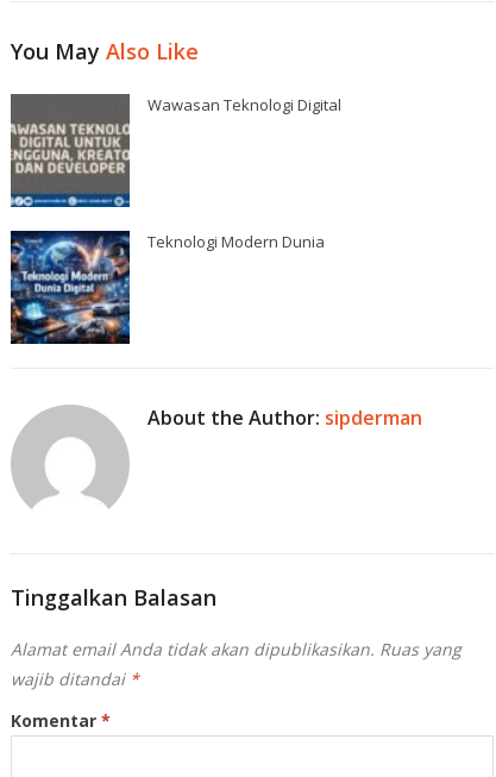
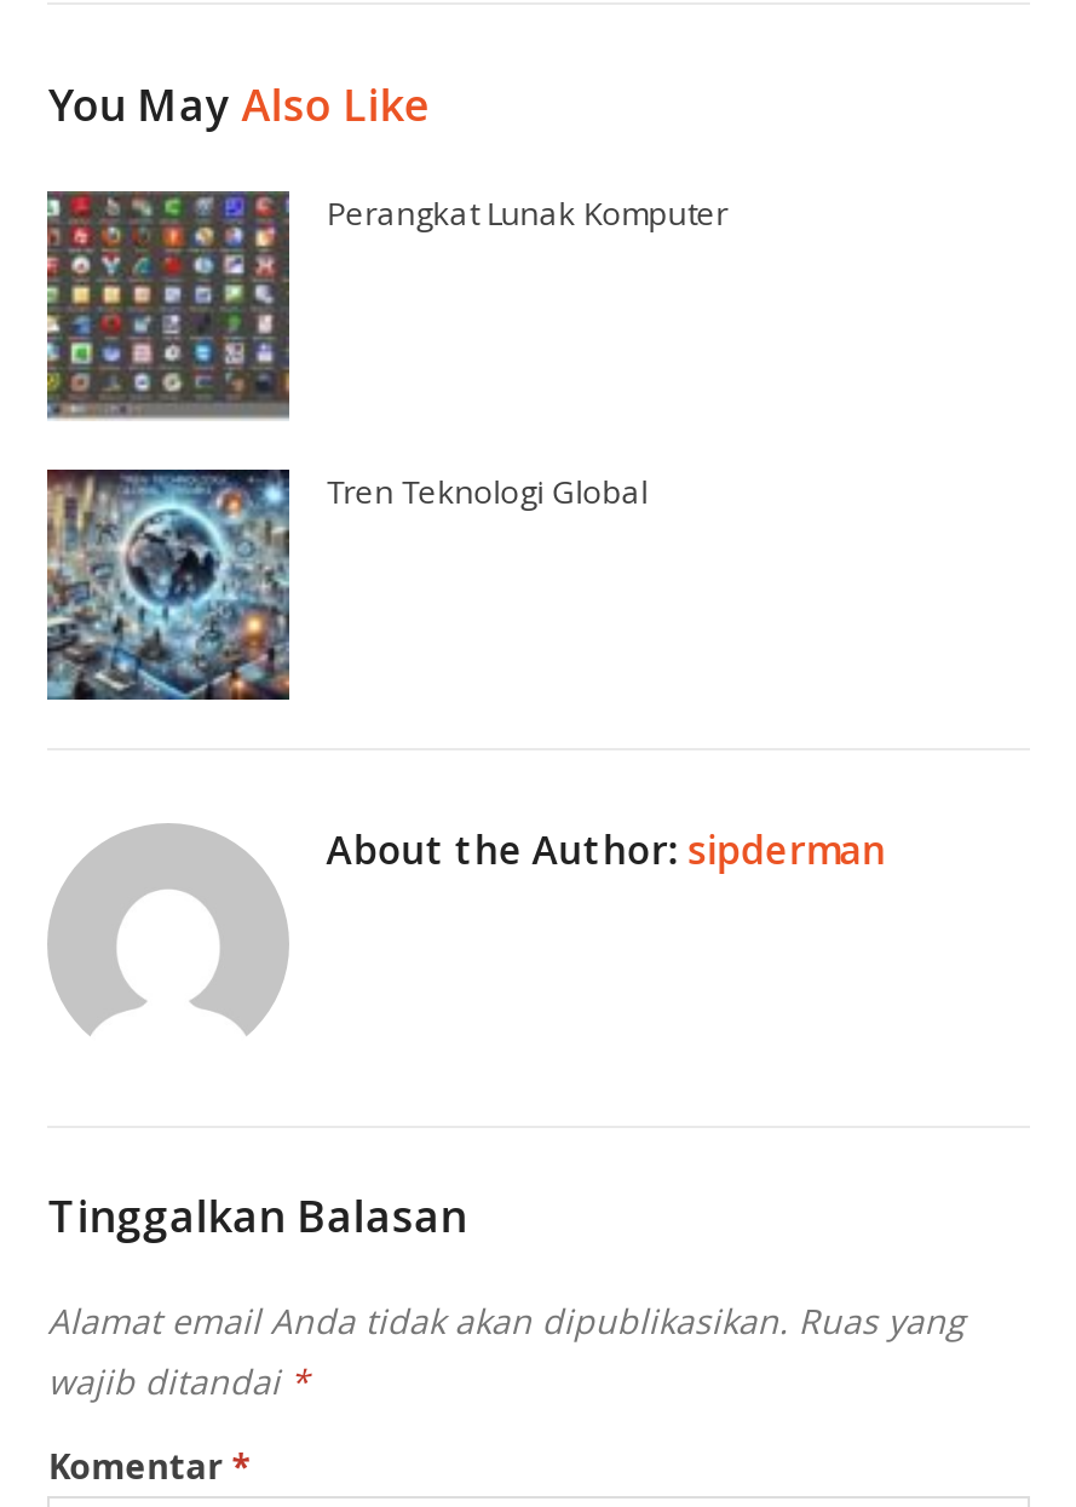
[10,94,342,208] [image] | Wawasan Teknologi Digital -> [45,191,728,421] [image] | Perangkat Lunak Komputer
[10,231,325,345] [image] | Teknologi Modern Dunia -> [45,470,648,702] [image] | Tren Teknologi Global

